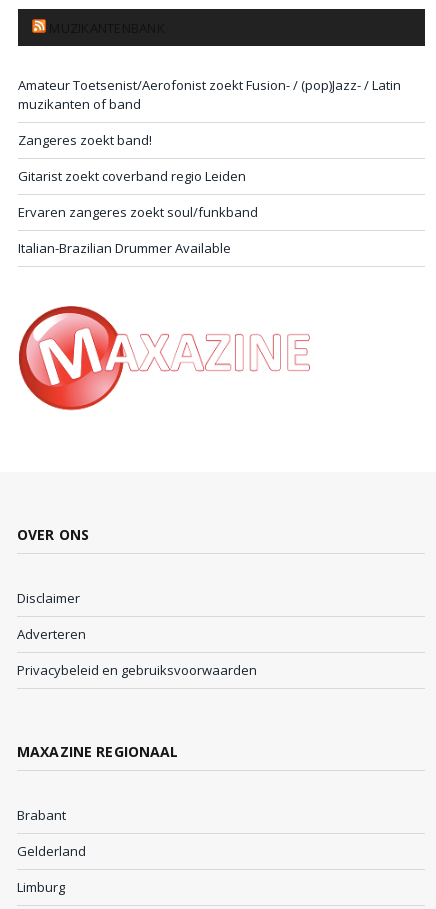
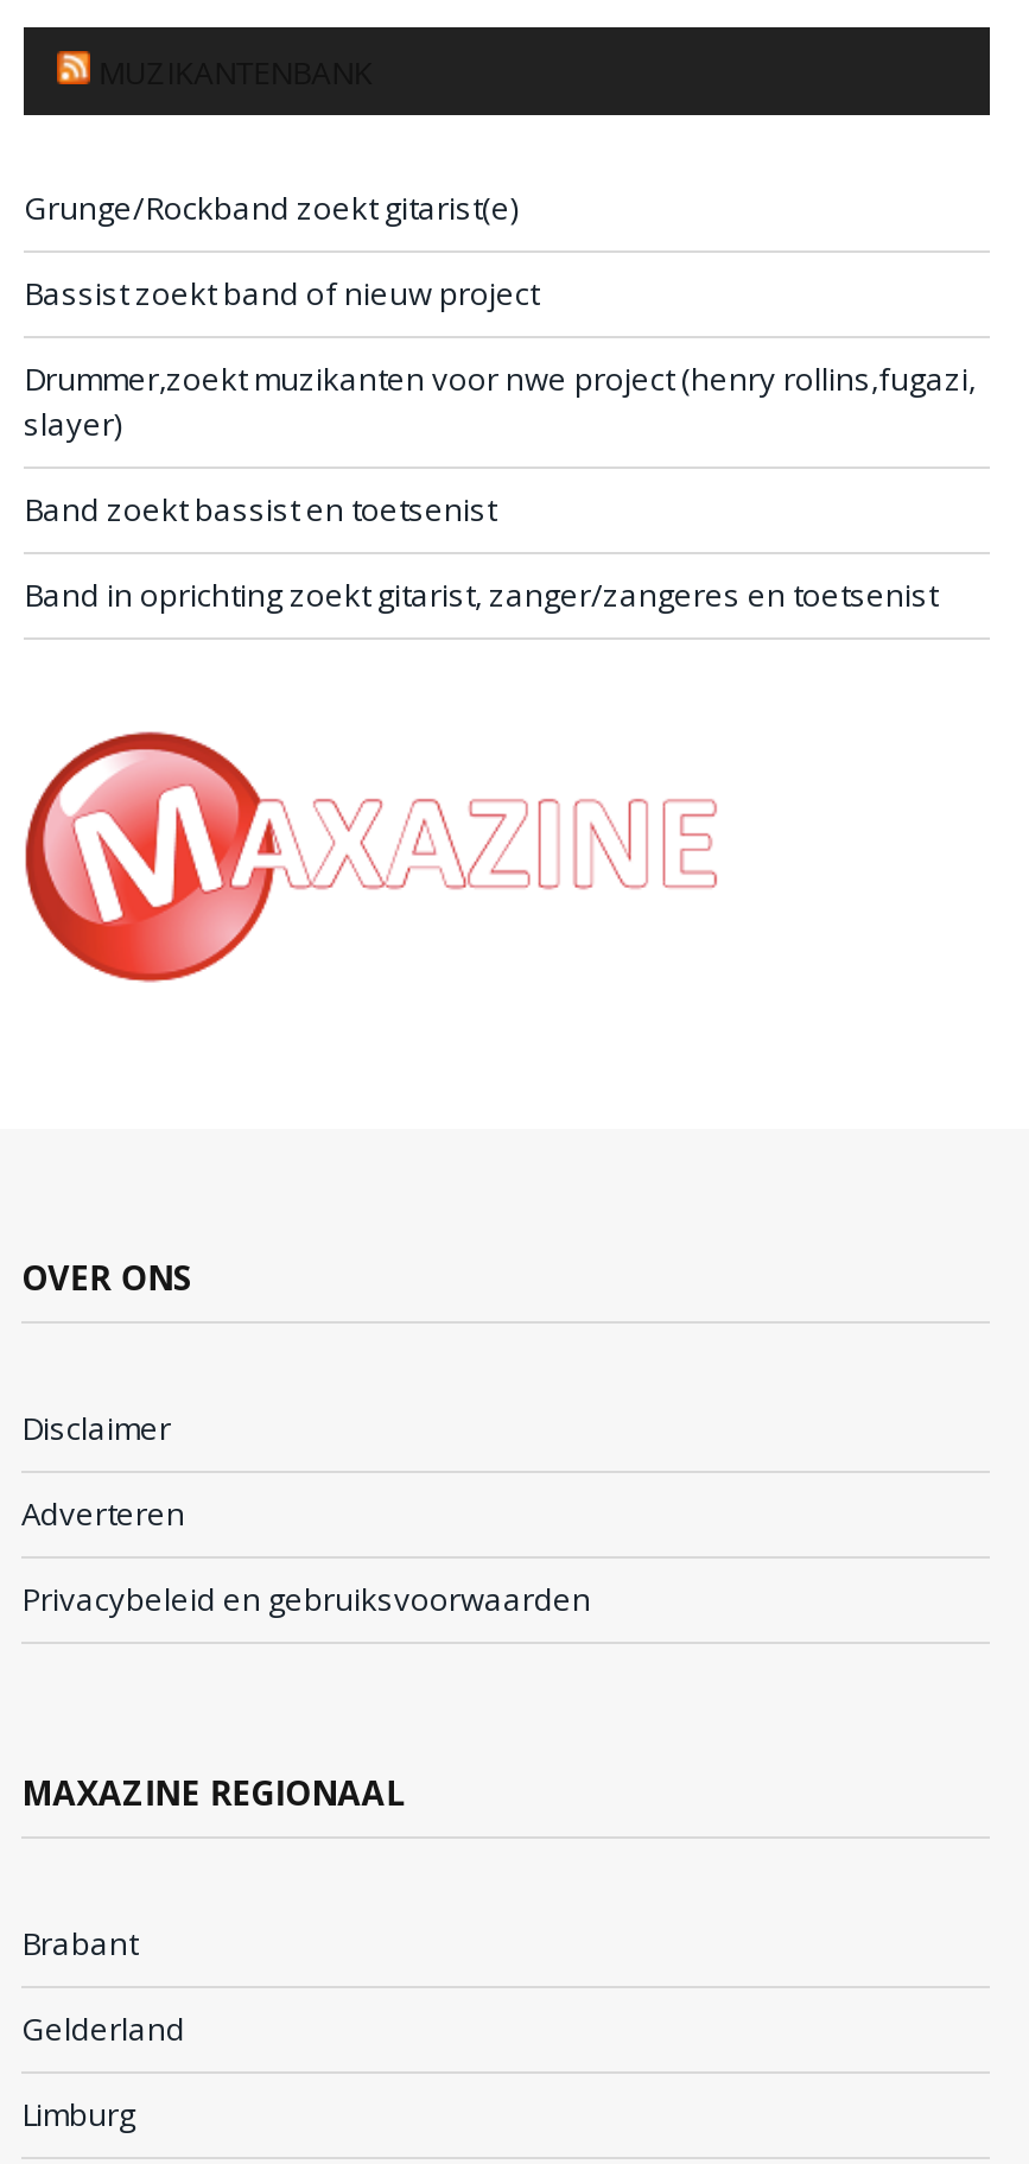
[18,76,401,113] Amateur Toetsenist/Aerofonist zoekt Fusion- / (pop)Jazz- / Latin | muzikanten of band -> [24,187,517,230] Grunge/Rockband zoekt gitarist(e)
[18,131,152,149] Zangeres zoekt band! -> [24,273,539,316] Bassist zoekt band of nieuw project
[18,167,246,185] Gitarist zoekt coverband regio Leiden -> [24,358,976,446] Drummer,zoekt muzikanten voor nwe project (henry rollins,fugazi, | slayer)
[18,203,258,221] Ervaren zangeres zoekt soul/funkband -> [24,489,496,532] Band zoekt bassist en toetsenist
[18,239,231,257] Italian-Brazilian Drummer Available -> [24,574,938,617] Band in oprichting zoekt gitarist, zanger/zangeres en toetsenist

